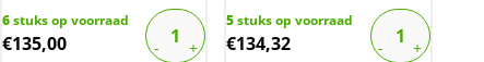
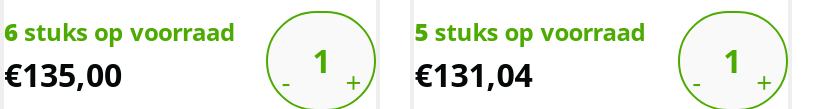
[226,32,291,56] €134,32 -> [415,53,533,97] €131,04

